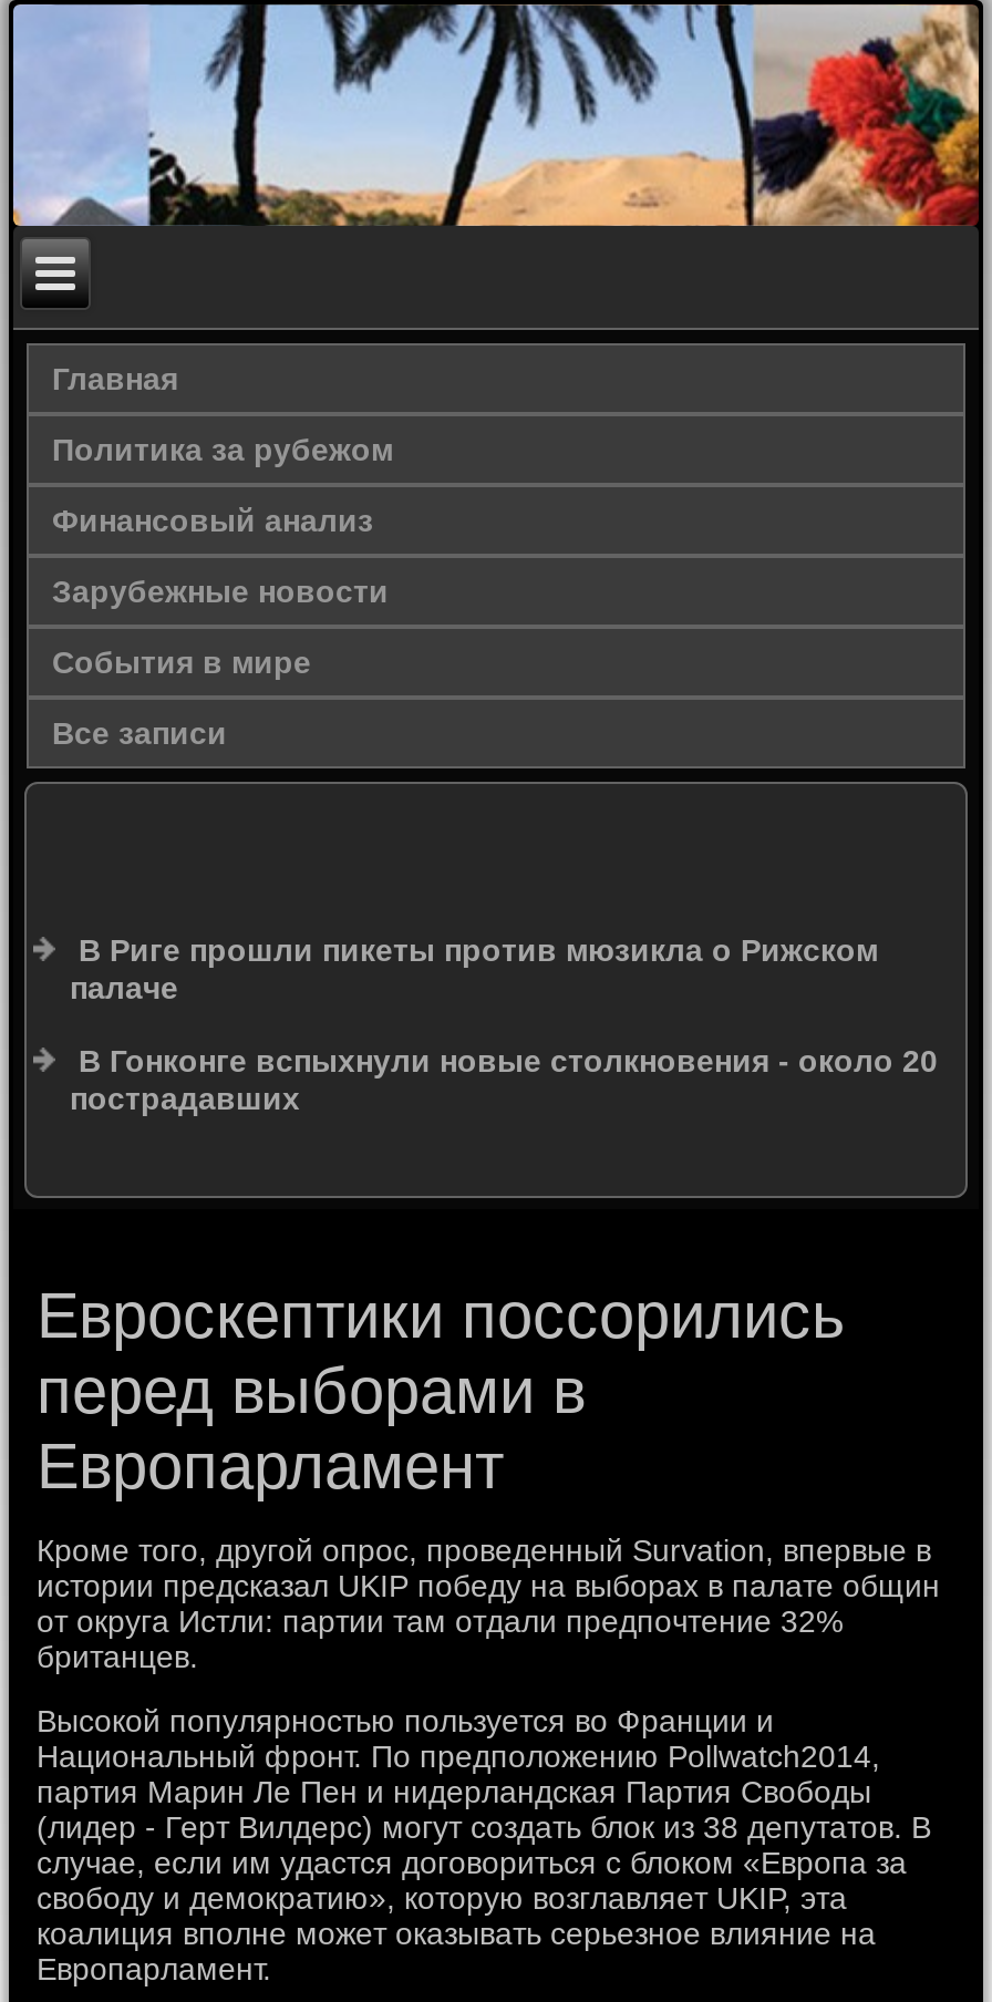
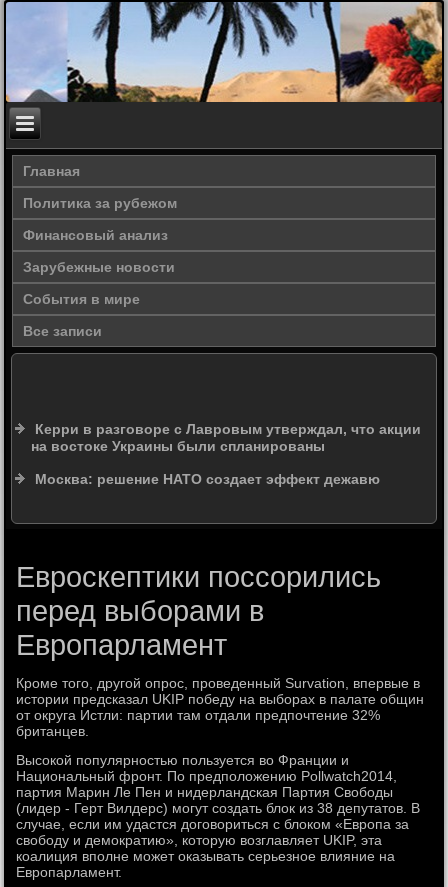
[70,932,878,1005] В Риге прошли пикеты против мюзикла о Рижском | палаче -> [31,421,421,454] Керри в разговоре с Лавровым утверждал, что акции | на востоке Украины были спланированы
[70,1043,938,1116] В Гонконге вспыхнули новые столкновения - около 20 | пострадавших -> [35,471,380,487] Москва: решение НАТО создает эффект дежавю

